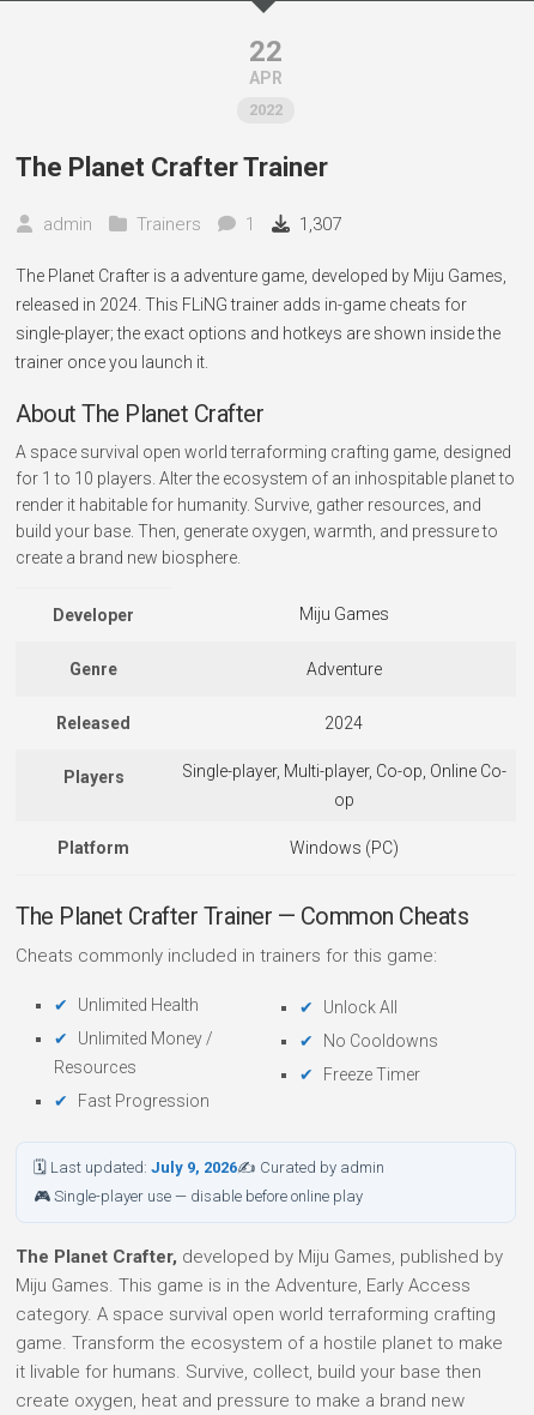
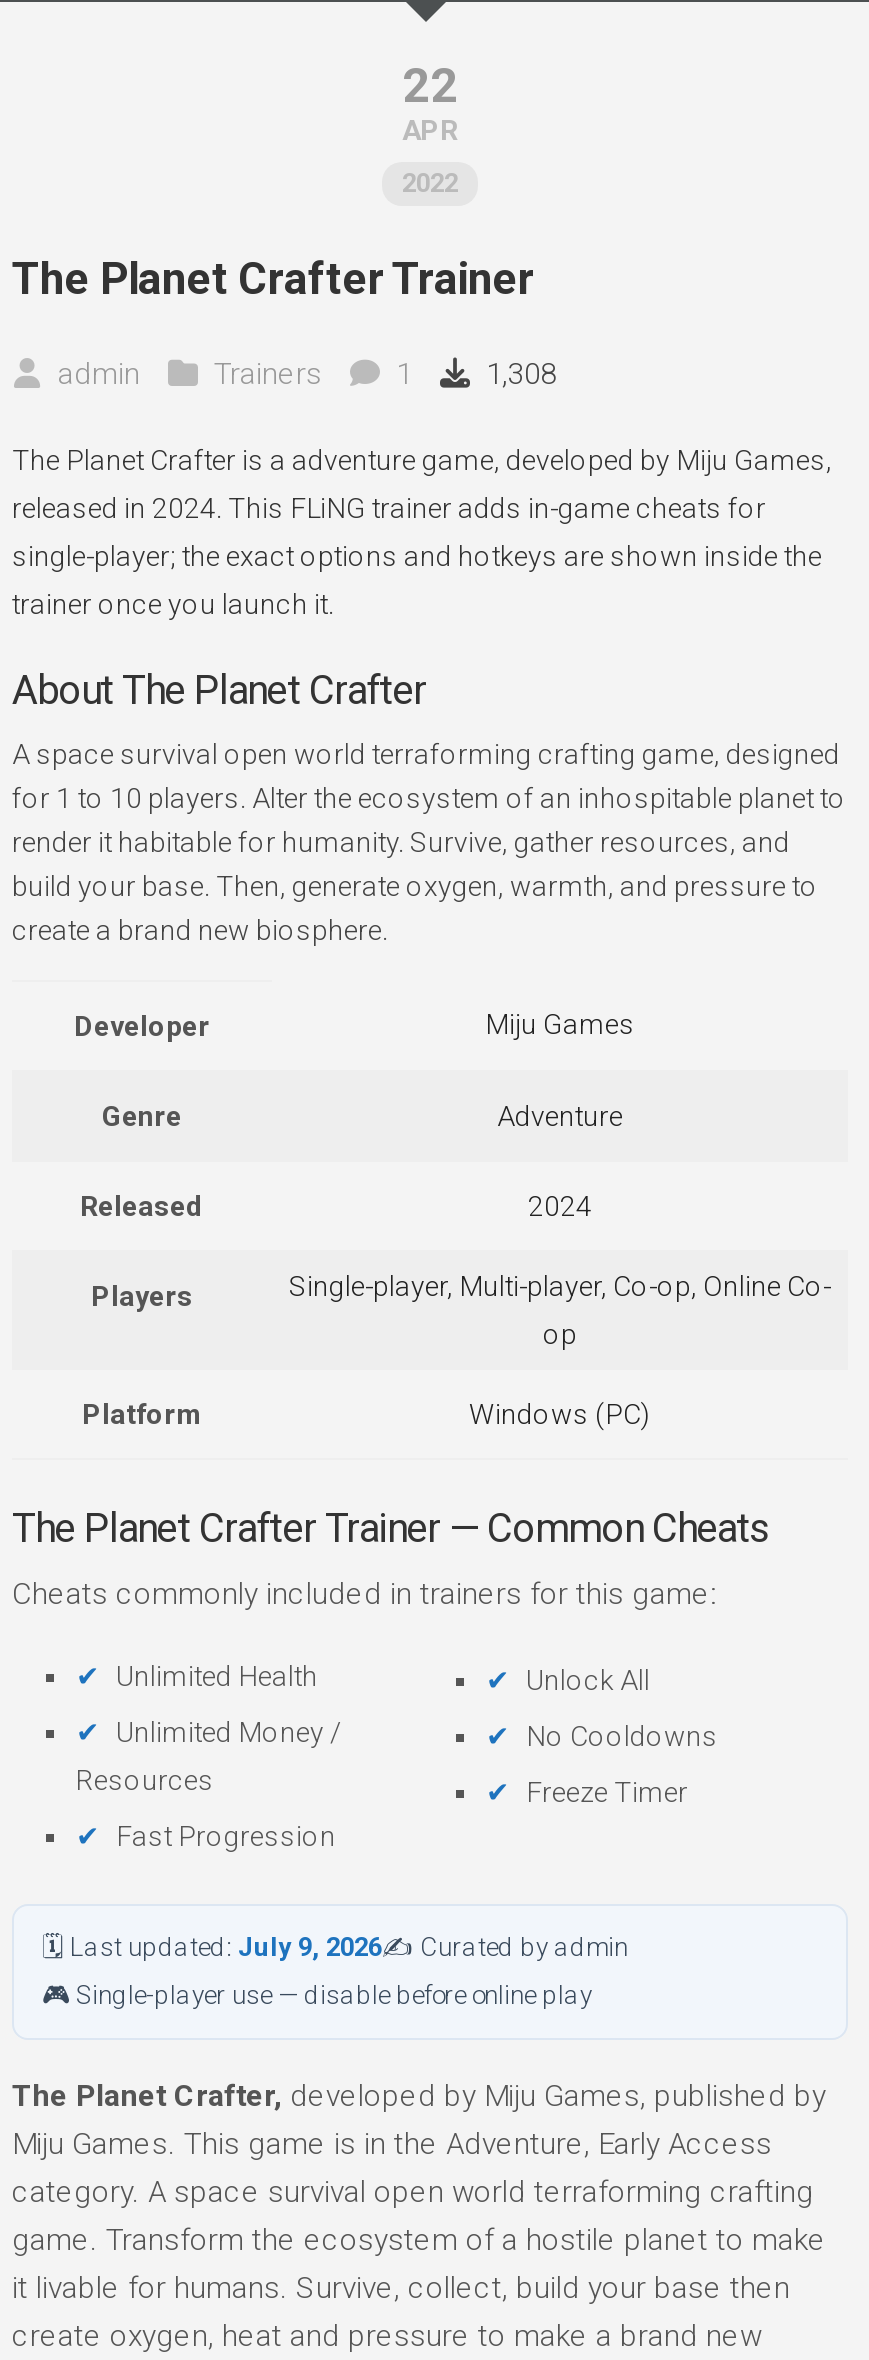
[245,213,341,235] 1 1,307 -> [396,356,556,392] 1 1,308

